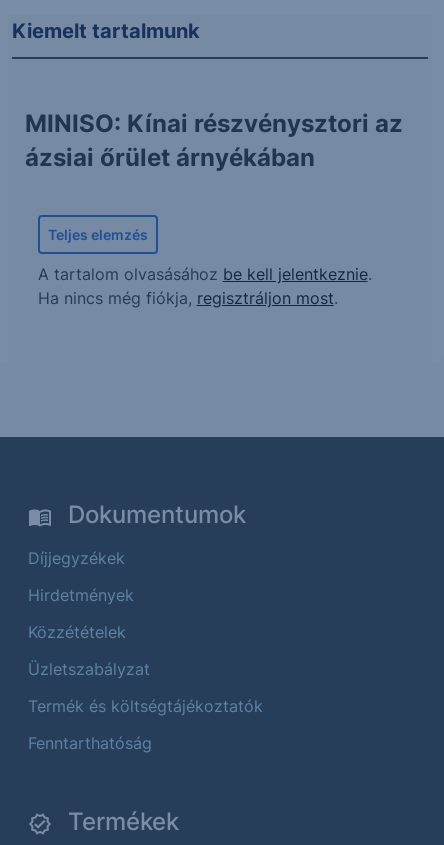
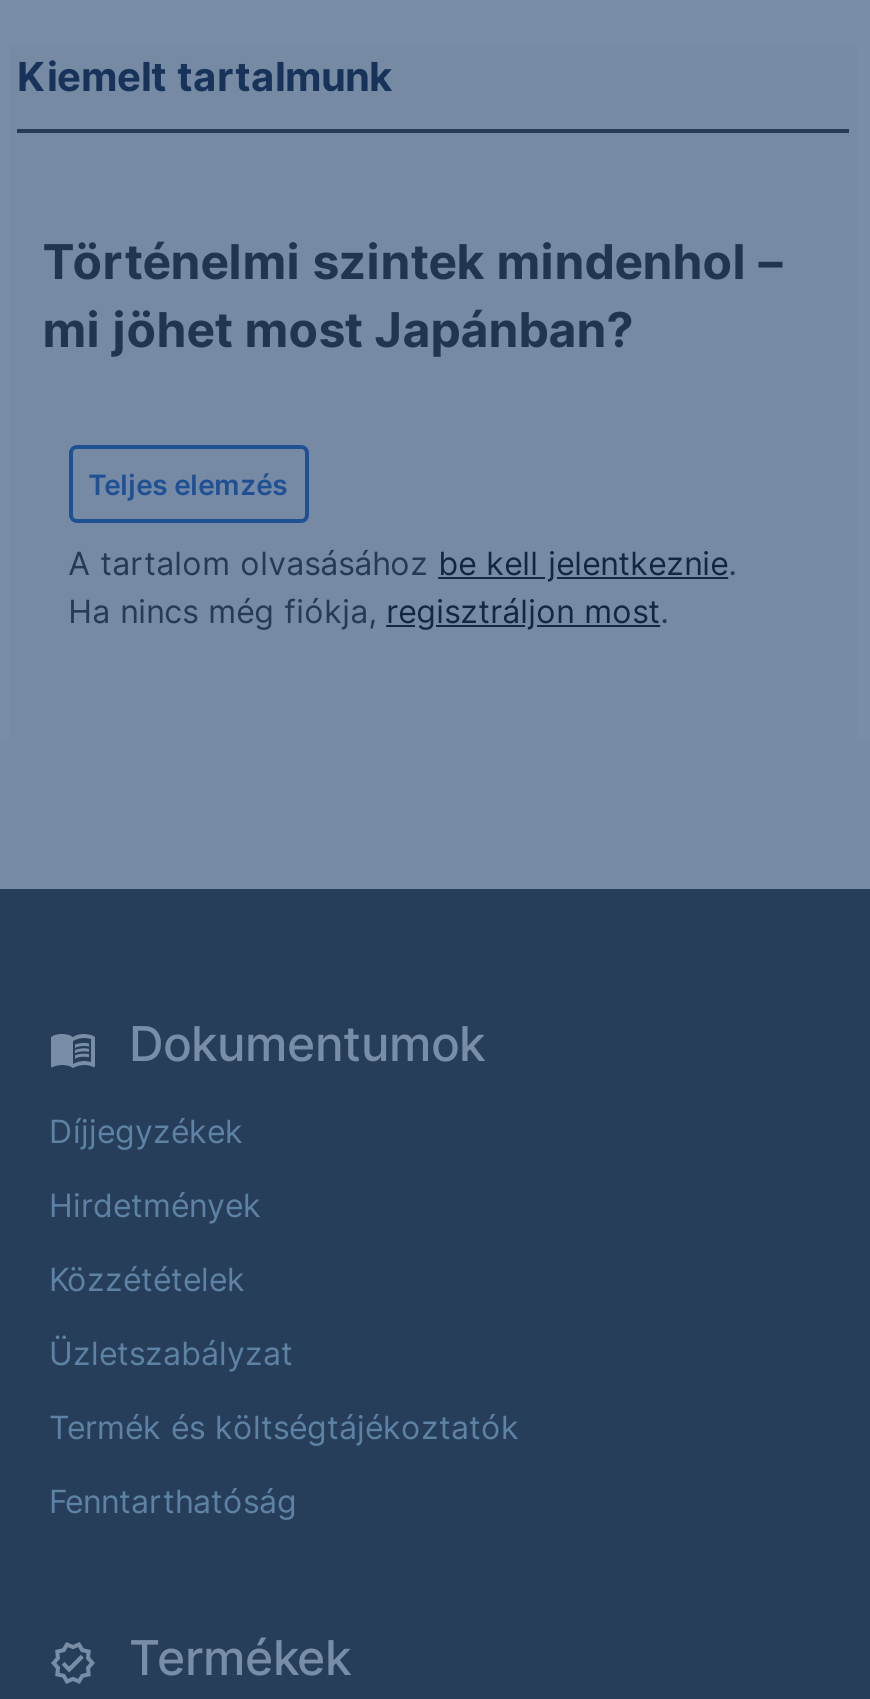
[25,109,403,172] MINISO: Kínai részvénysztori az | ázsiai őrület árnyékában -> [43,233,783,359] Történelmi szintek mindenhol – | mi jöhet most Japánban?

